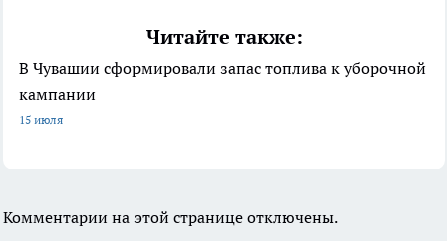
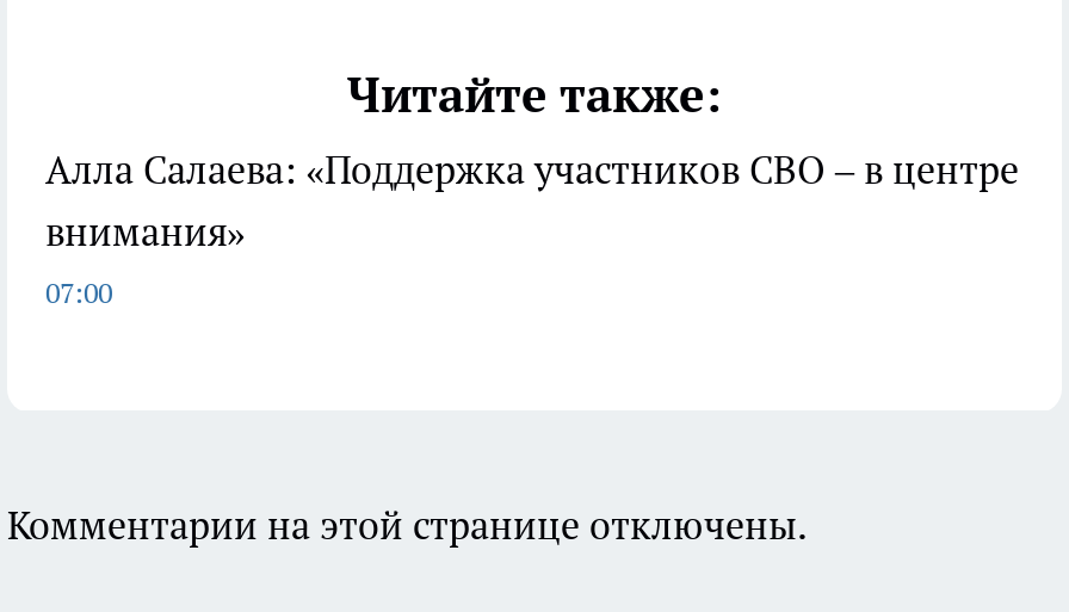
[19,58,426,127] В Чувашии сформировали запас топлива к уборочной | кампании | 15 июля -> [45,145,1019,309] Алла Салаева: «Поддержка участников СВО – в центре | внимания» | 07:00

